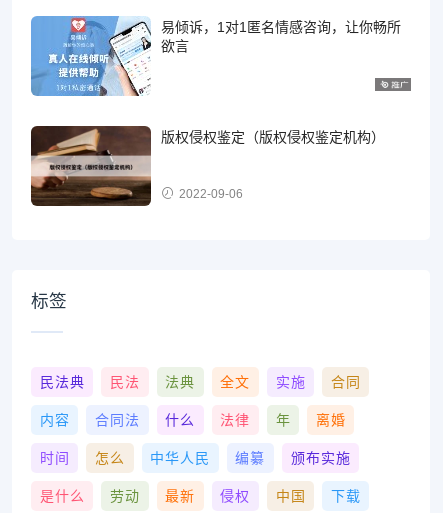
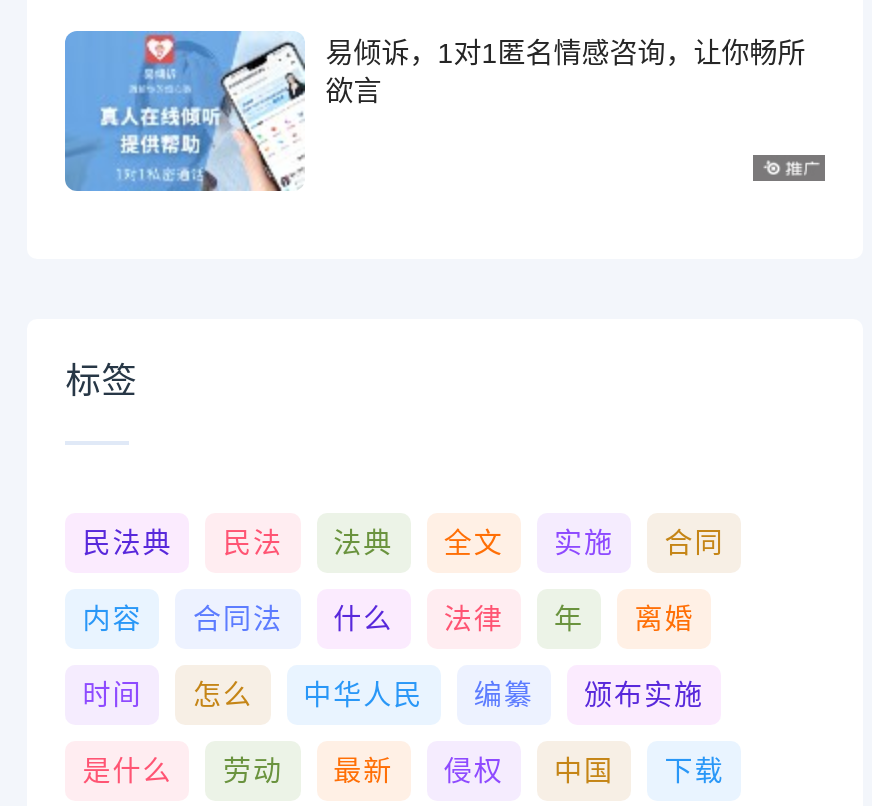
[30,125,385,207] [image] | 版权侵权鉴定（版权侵权鉴定机构） -> none
[179,187,243,201] 2022-09-06 -> none

